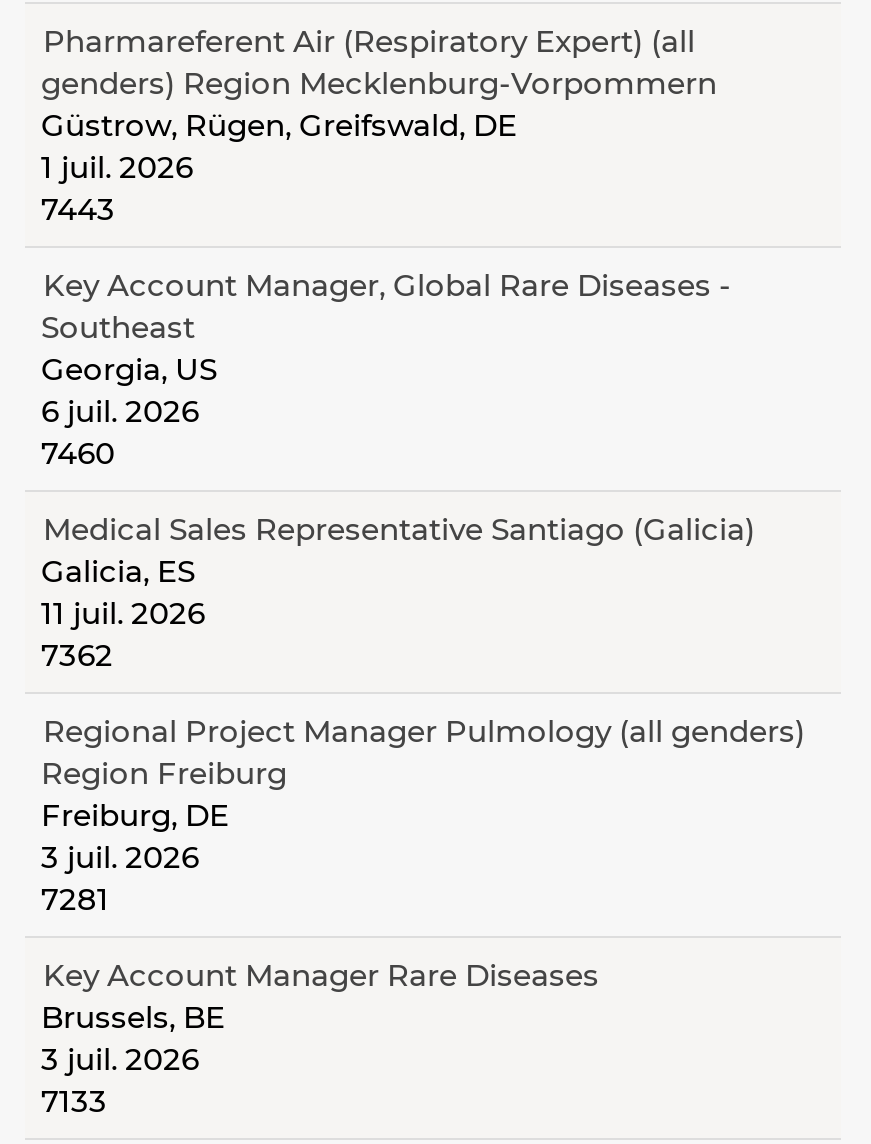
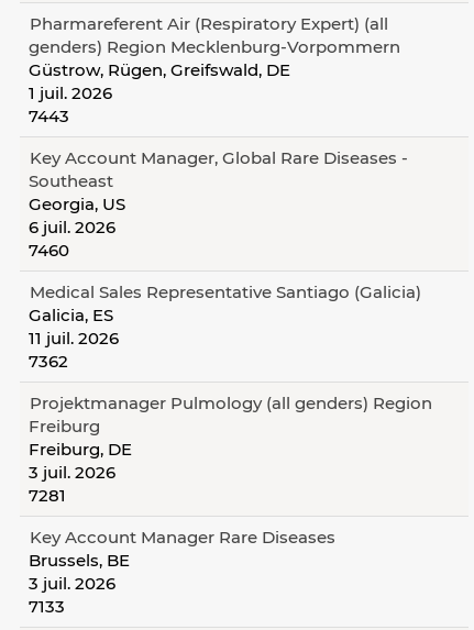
[41,712,805,792] Regional Project Manager Pulmology (all genders) | Region Freiburg -> [29,393,432,436] Projektmanager Pulmology (all genders) Region | Freiburg

